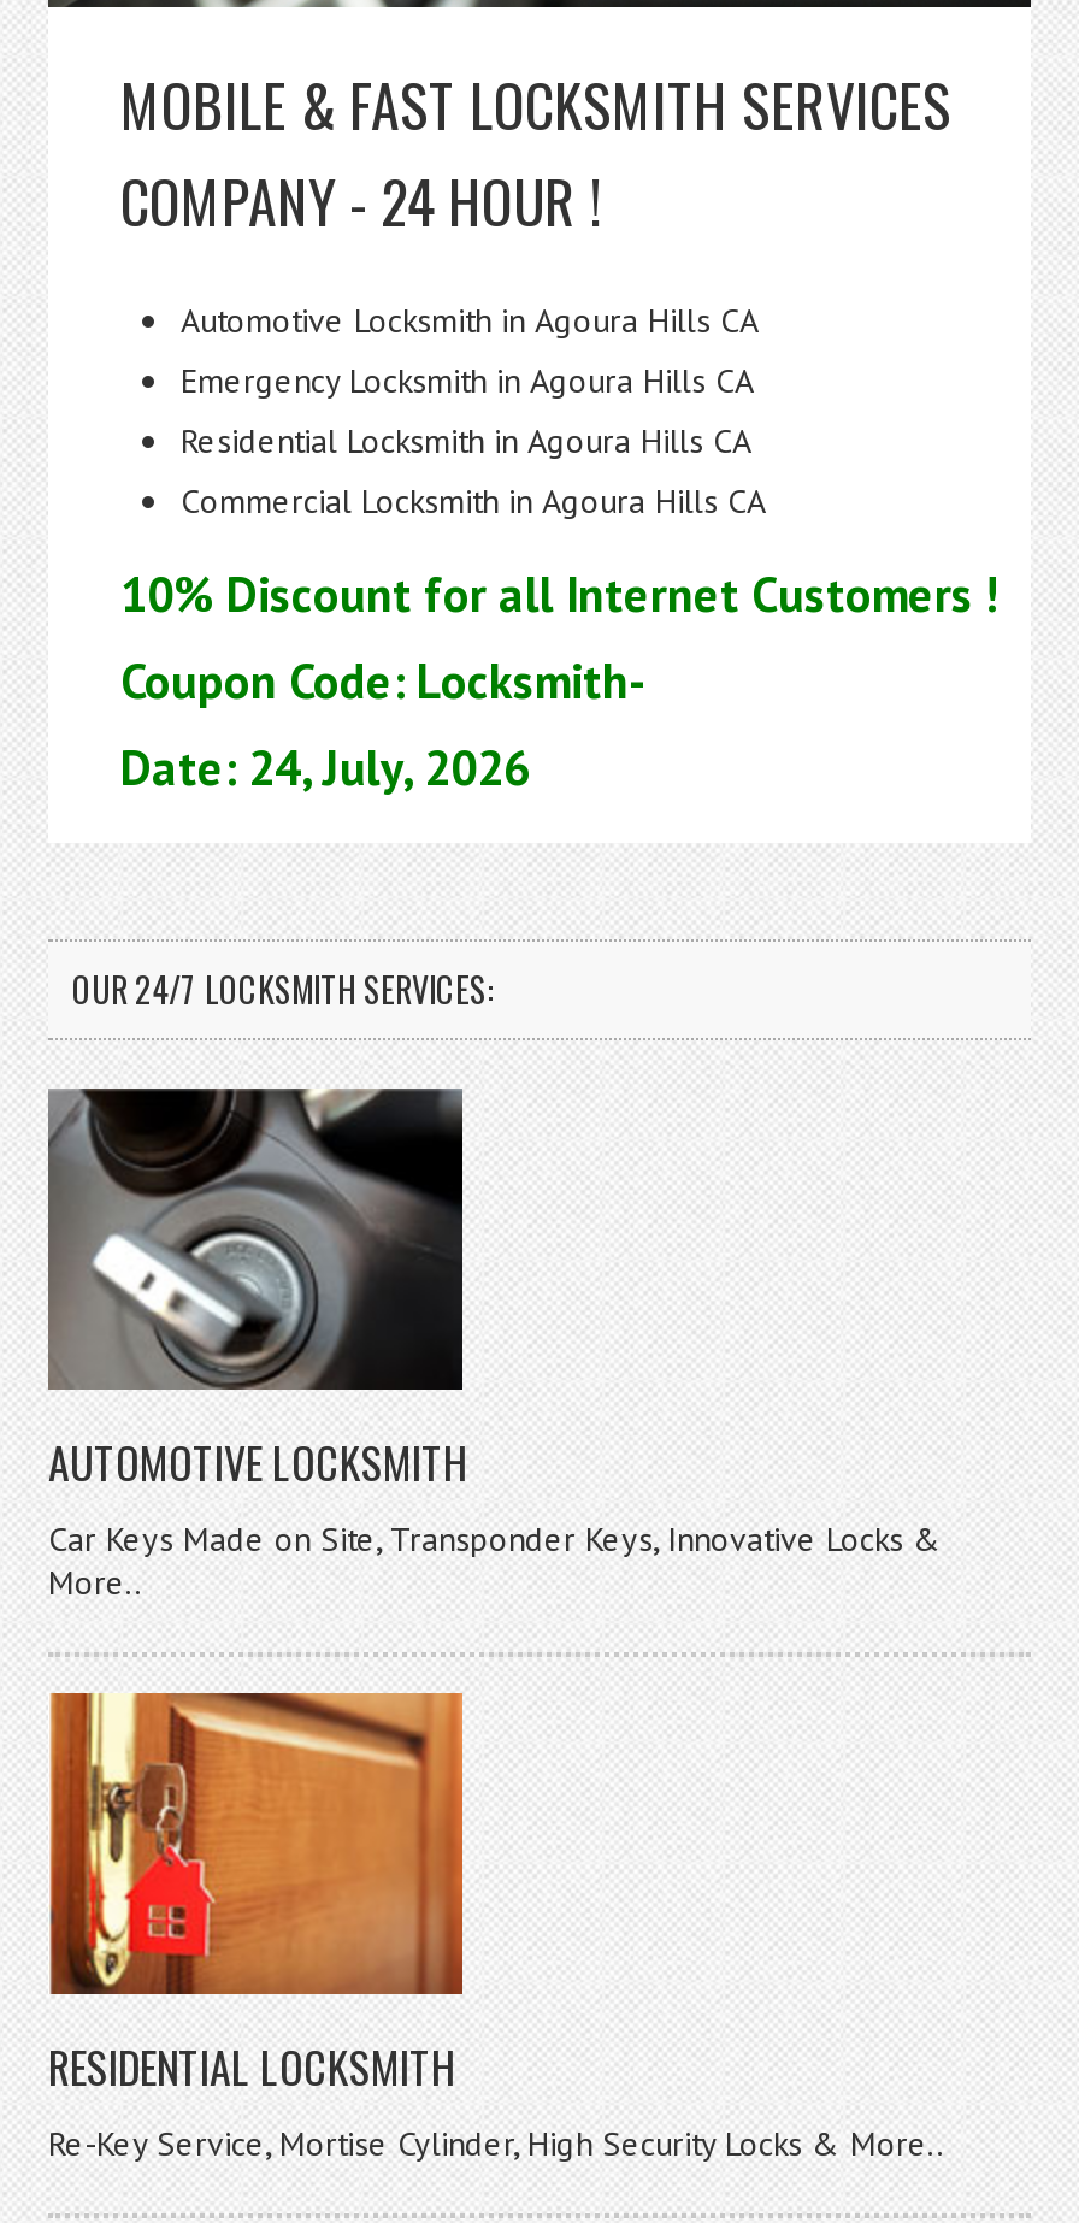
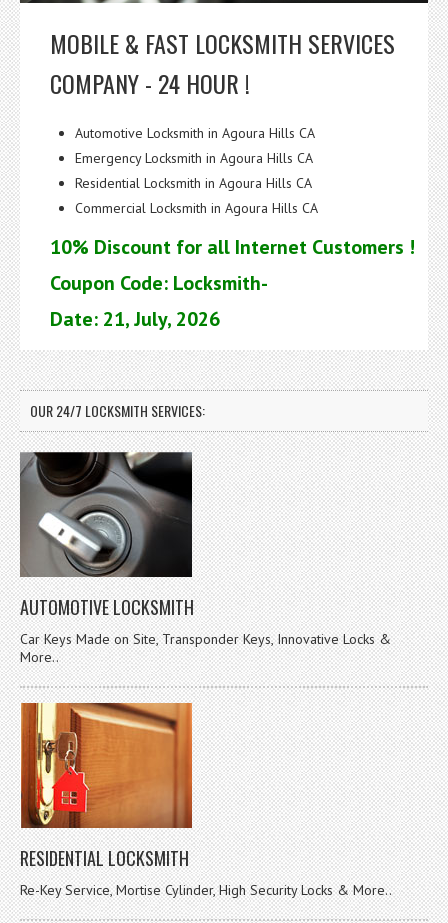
[120,736,530,799] Date: 24, July, 2026 -> [50,306,220,332] Date: 21, July, 2026

